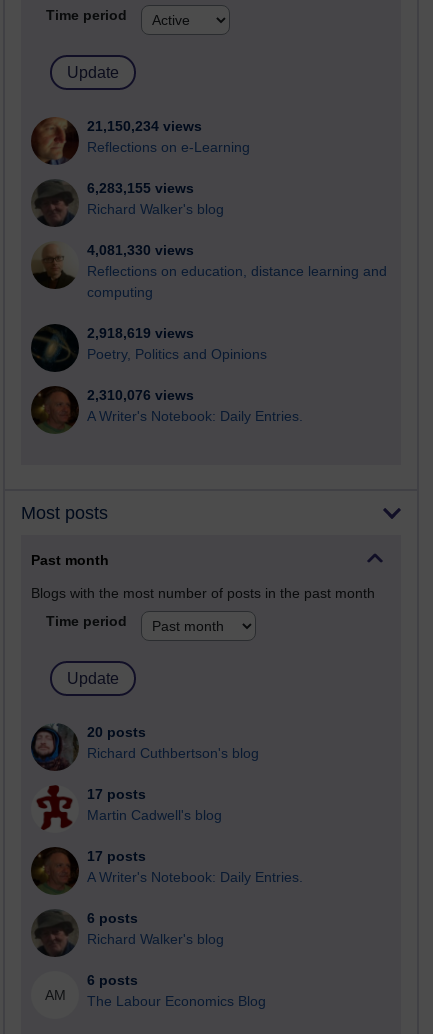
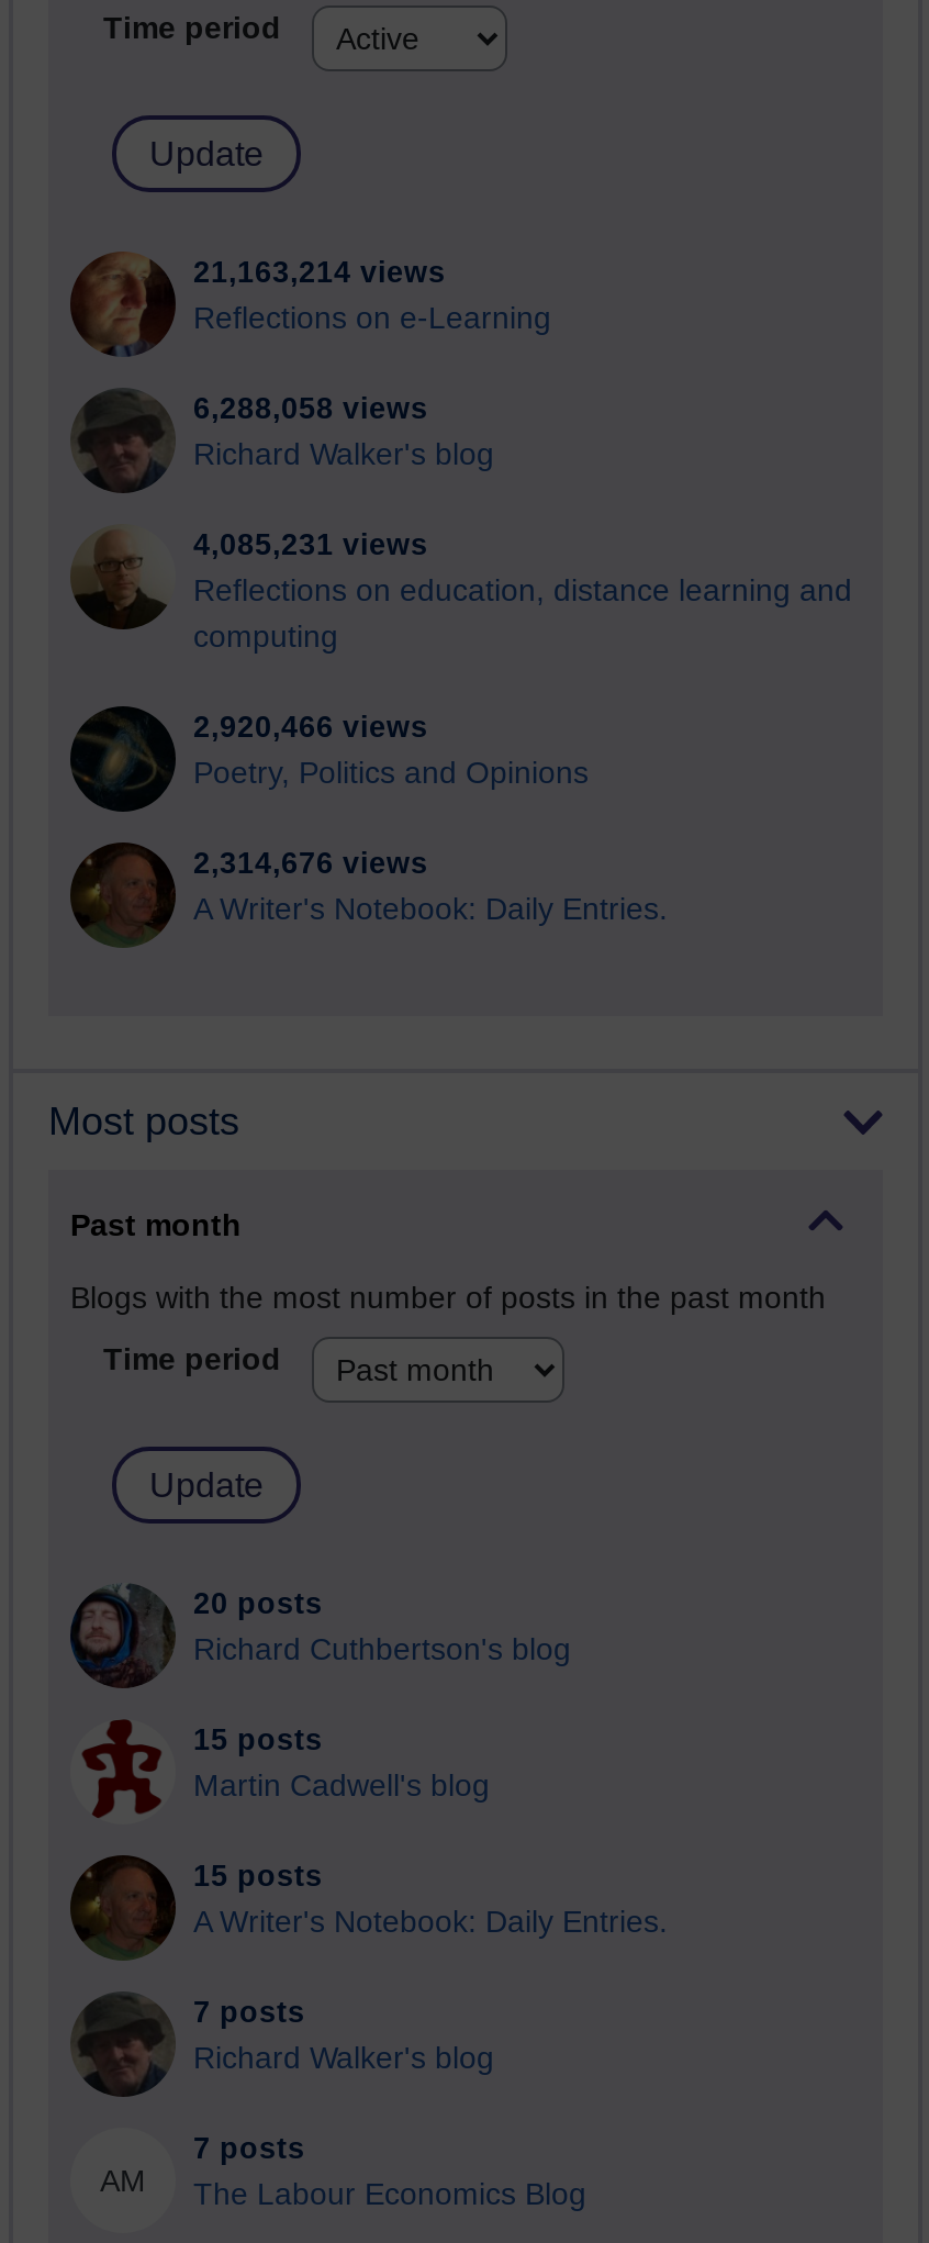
[87,119,202,134] 21,150,234 views -> [193,257,446,290] 21,163,214 views
[87,181,194,196] 6,283,155 views -> [193,393,428,426] 6,288,058 views
[87,243,194,258] 4,081,330 views -> [193,529,428,562] 4,085,231 views
[87,326,194,341] 2,918,619 views -> [193,711,428,744] 2,920,466 views
[87,388,194,403] 2,310,076 views -> [193,848,428,881] 2,314,676 views
[87,787,146,802] 17 posts -> [193,1724,323,1757] 15 posts
[87,849,146,864] 17 posts -> [193,1860,323,1893] 15 posts
[87,911,138,926] 6 posts -> [193,1997,305,2029] 7 posts
[87,973,138,988] 6 posts -> [193,2133,305,2166] 7 posts

